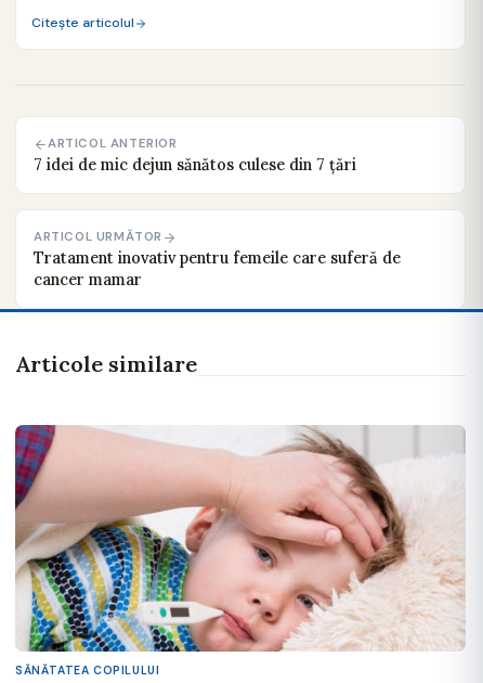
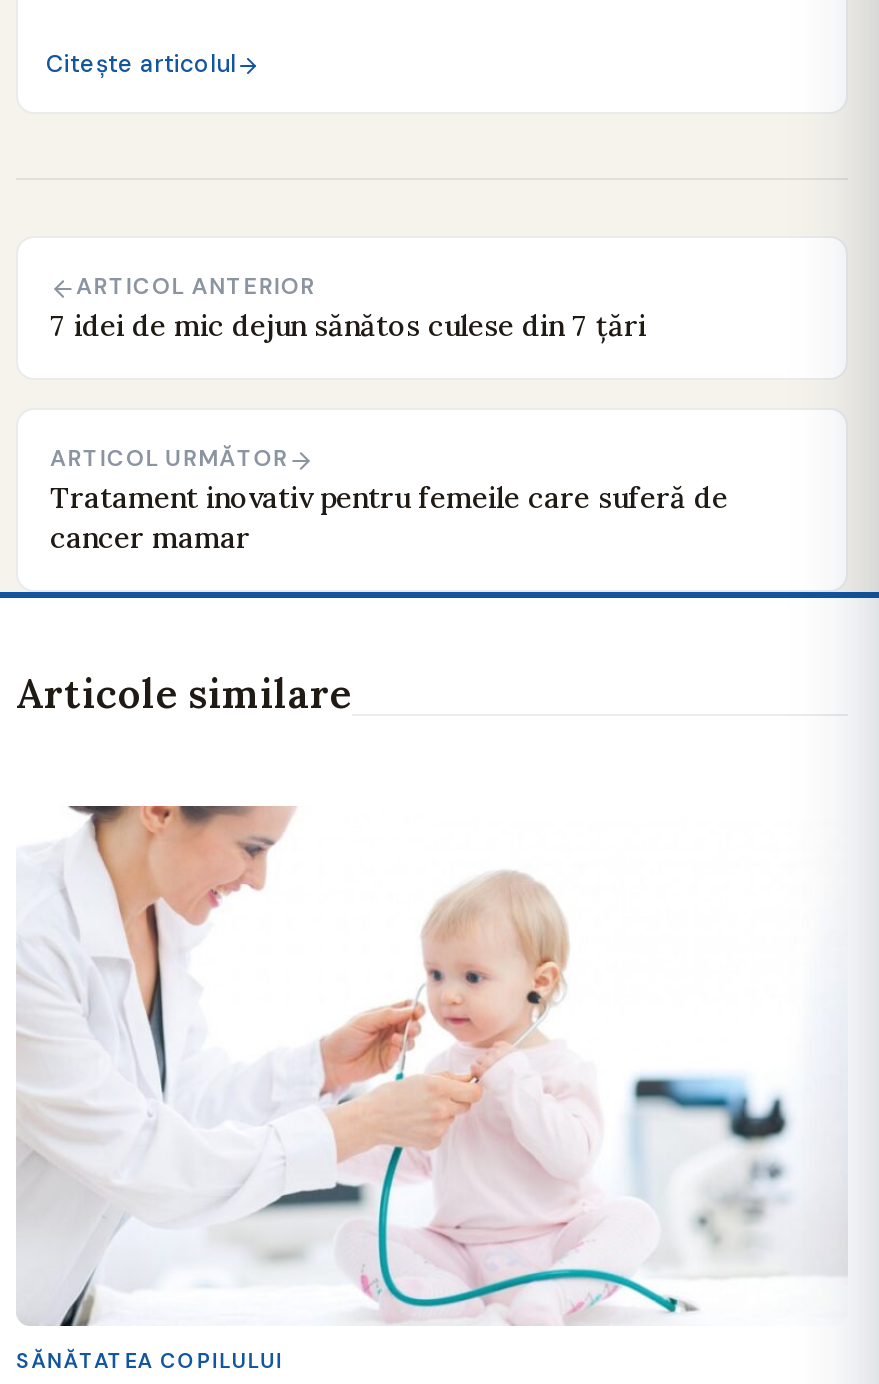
[14,424,466,653] [image] -> [16,804,846,1328] [image]

